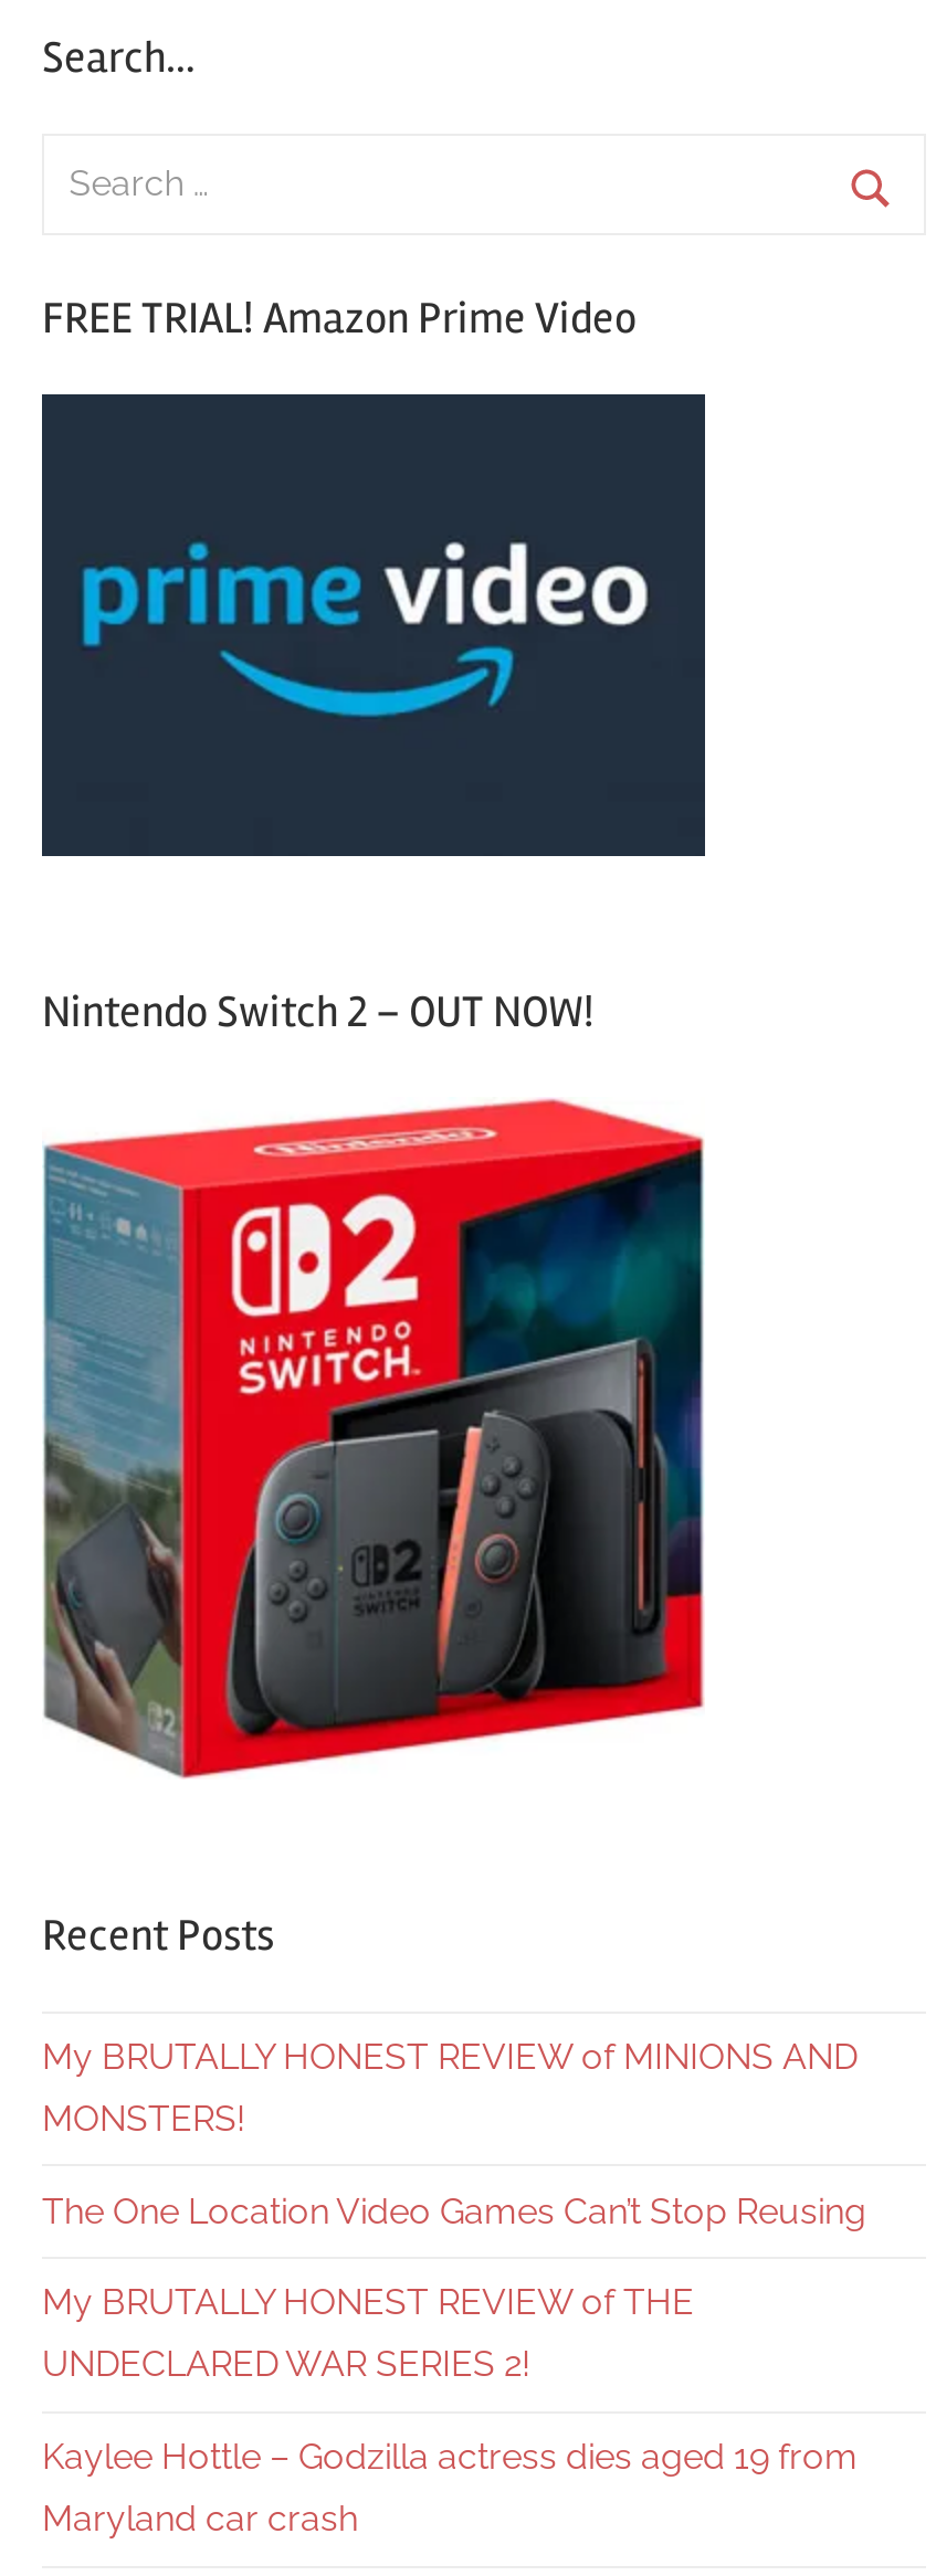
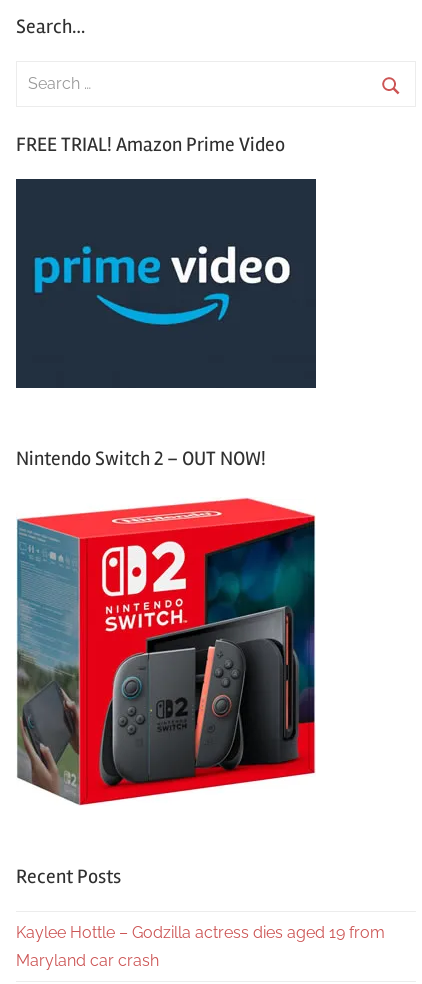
[42,2035,866,2386] My BRUTALLY HONEST REVIEW of MINIONS AND | MONSTERS! | The One Location Video Games Can’t Stop Reusing | My BRUTALLY HONEST REVIEW of THE | UNDECLARED WAR SERIES 2! -> none

